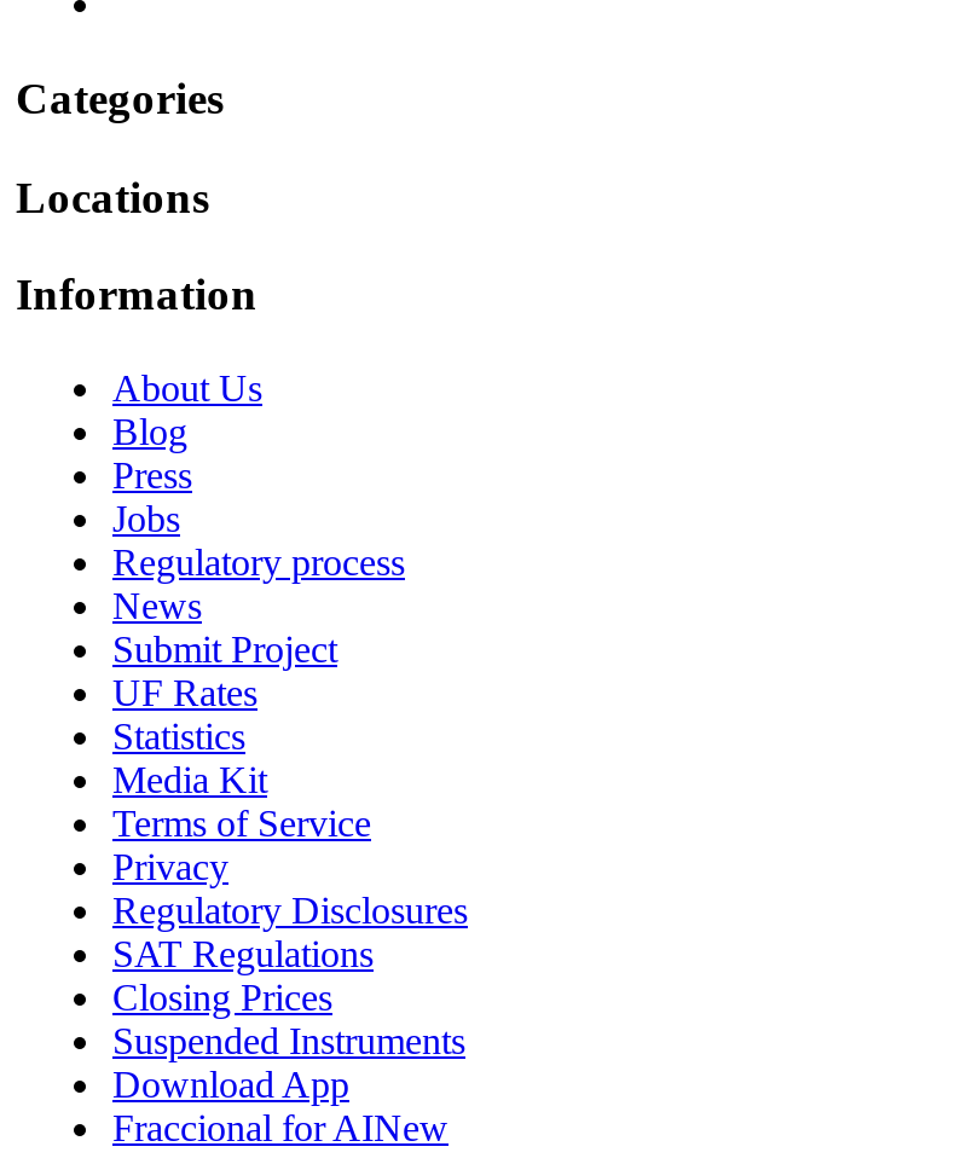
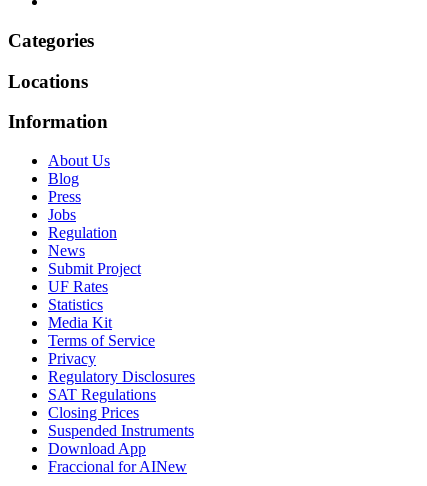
[112,542,405,583] Regulatory process -> [48,224,117,241] Regulation

